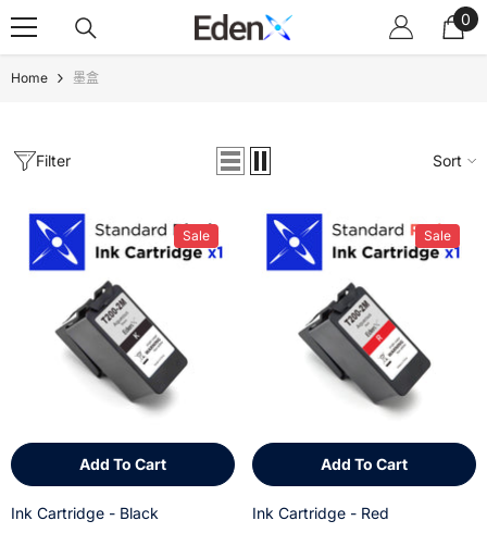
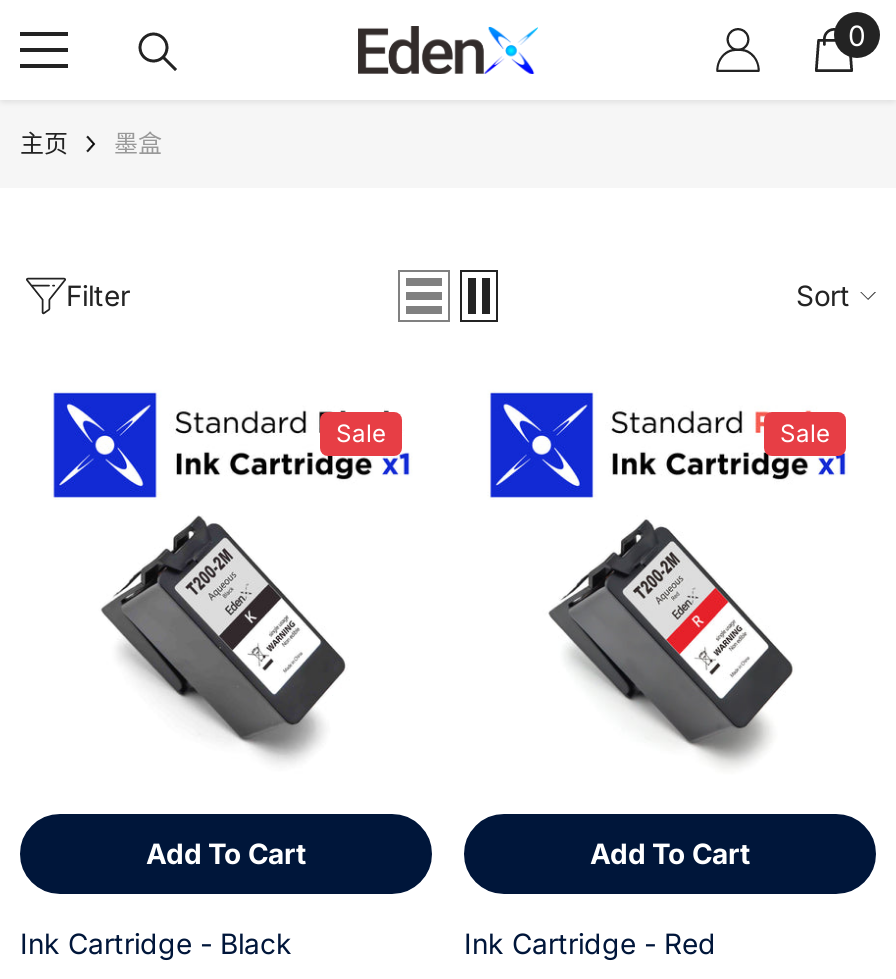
[11,70,48,86] Home -> [20,128,68,158] 主页

